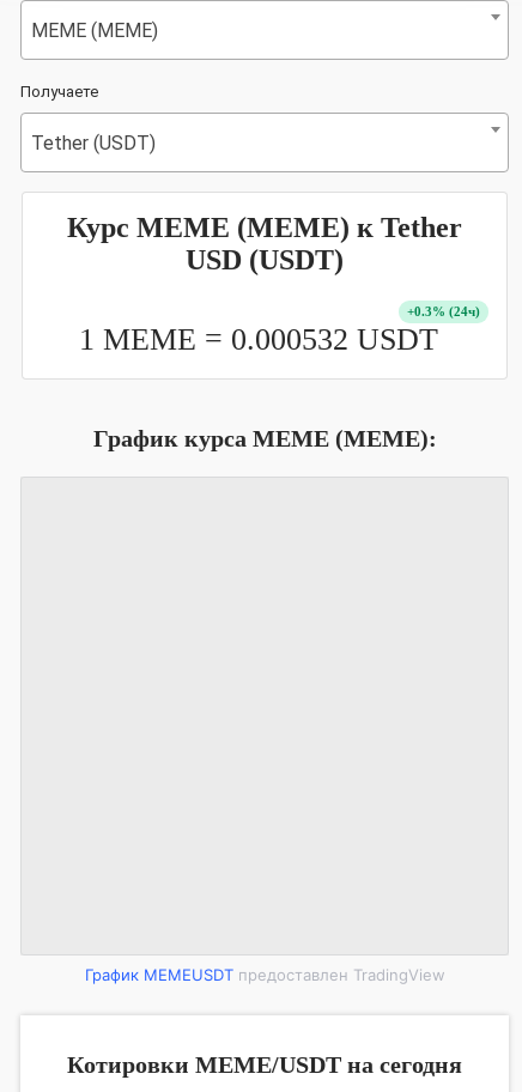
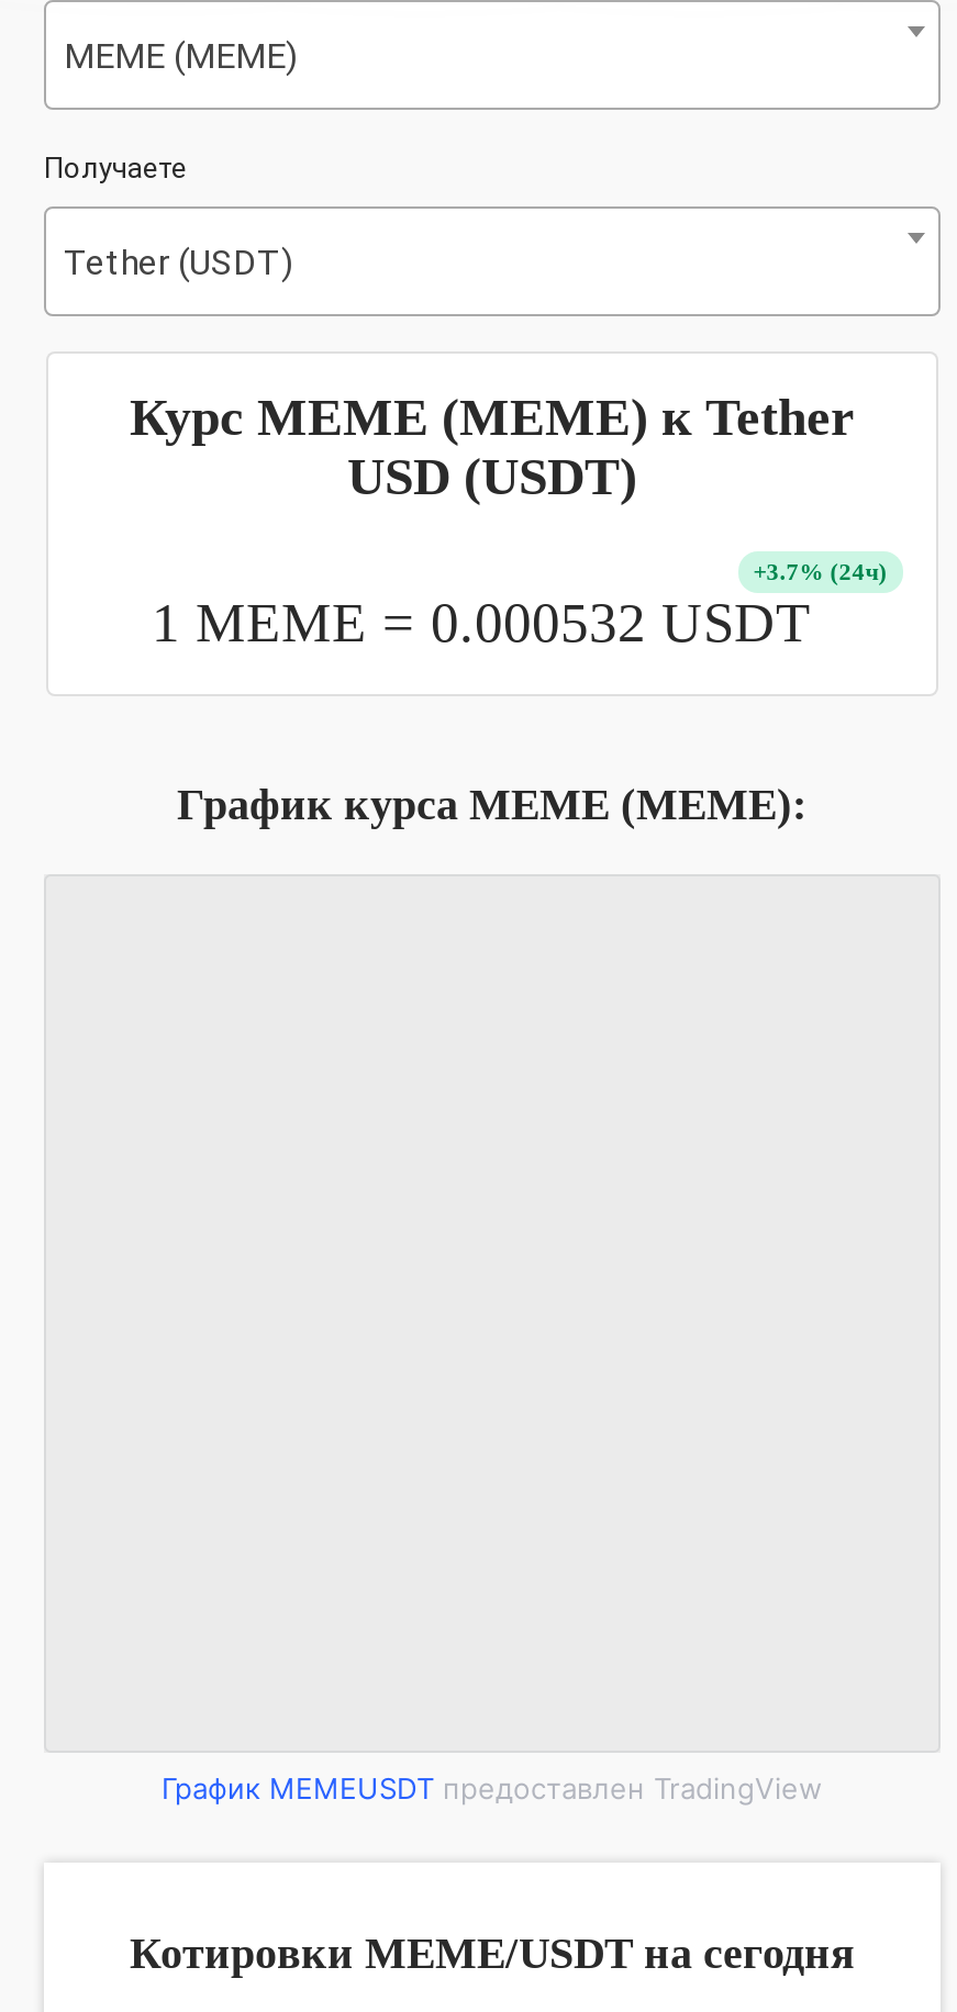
[407,304,480,318] +0.3% (24ч) -> [753,558,887,584] +3.7% (24ч)

